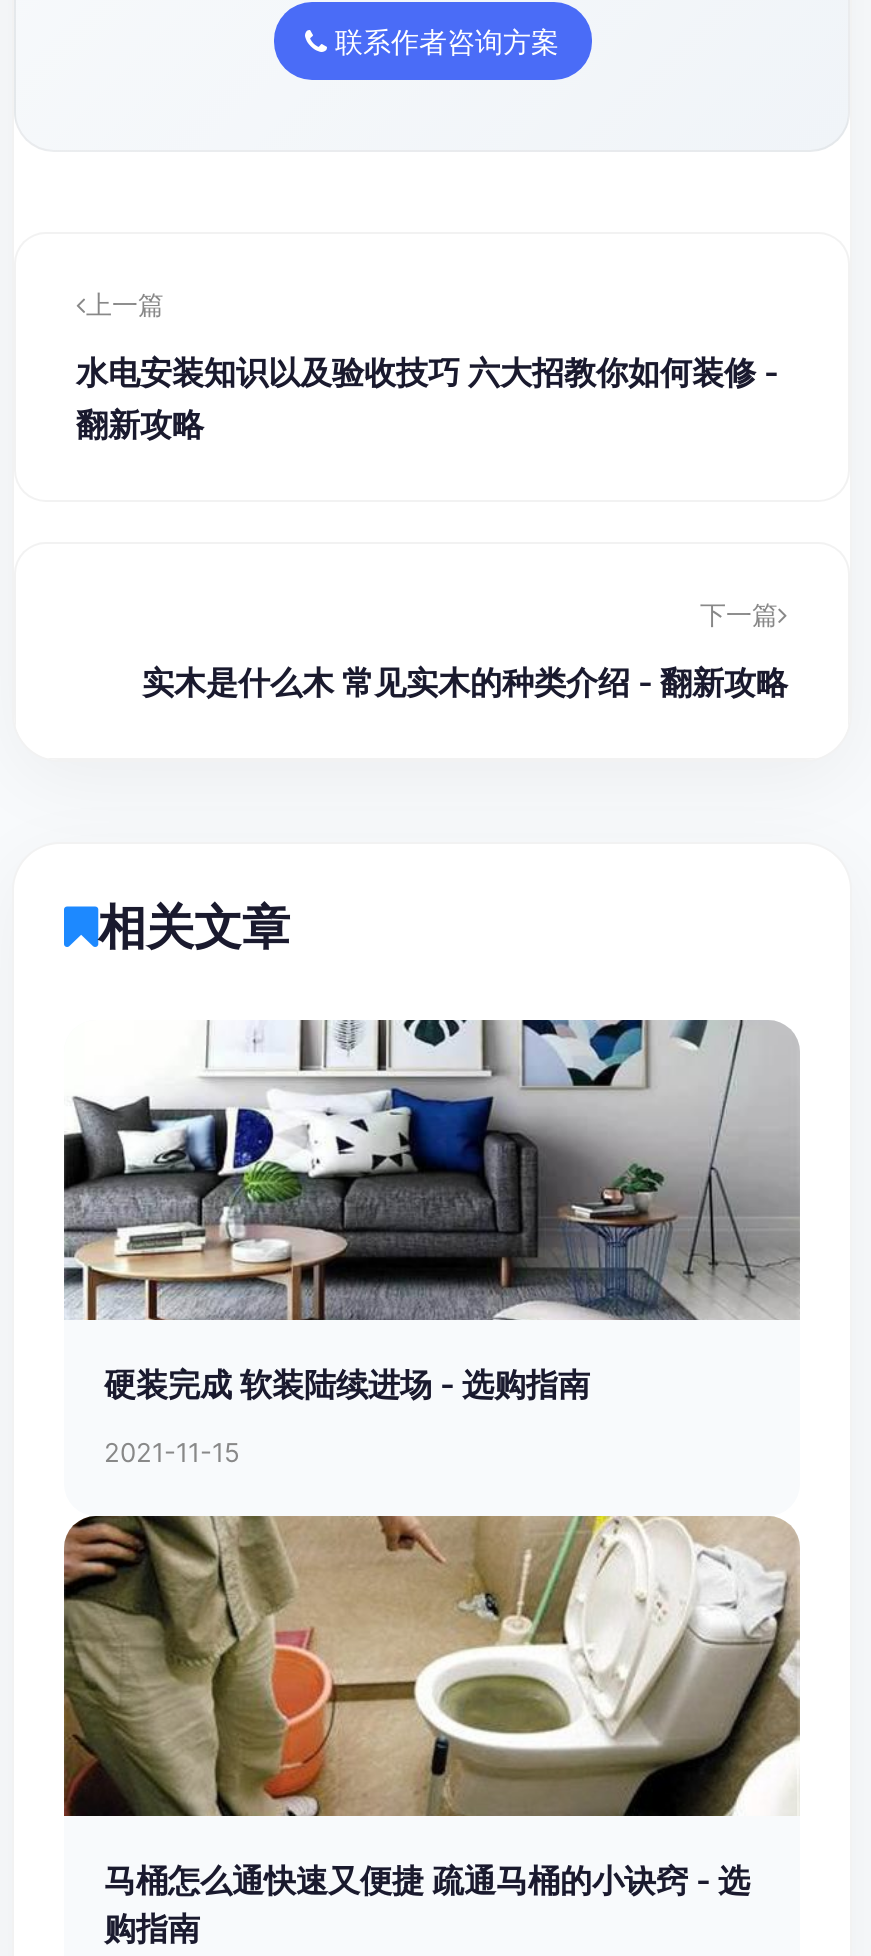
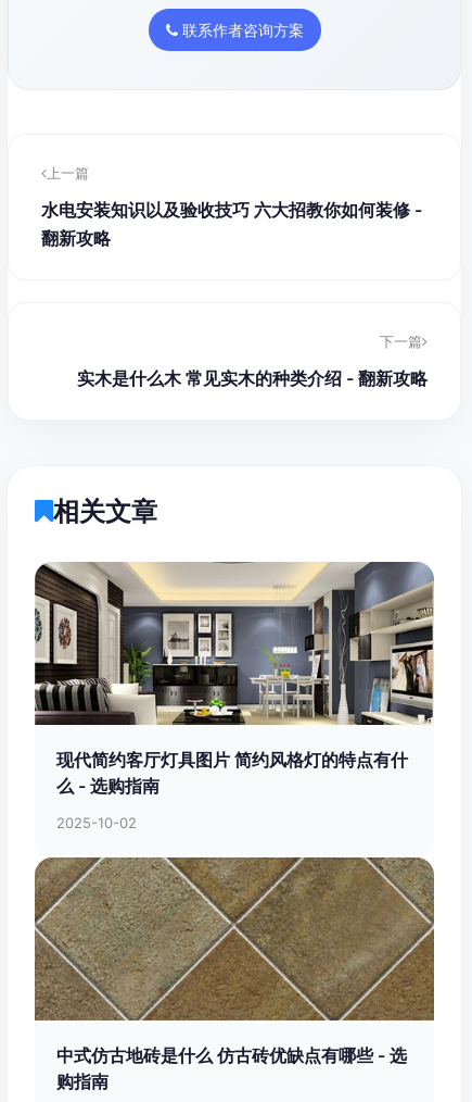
[64,1018,800,1403] [image] | 硬装完成 软装陆续进场 - 选购指南 -> [34,561,434,796] [image] | 现代简约客厅灯具图片 简约风格灯的特点有什 | 么 - 选购指南
[104,1435,240,1467] 2021-11-15 -> [56,814,137,831] 2025-10-02
[62,1514,800,1899] [image] | 马桶怎么通快速又便捷 疏通马桶的小诀窍 - 选 -> [35,856,435,1066] [image] | 中式仿古地砖是什么 仿古砖优缺点有哪些 - 选

